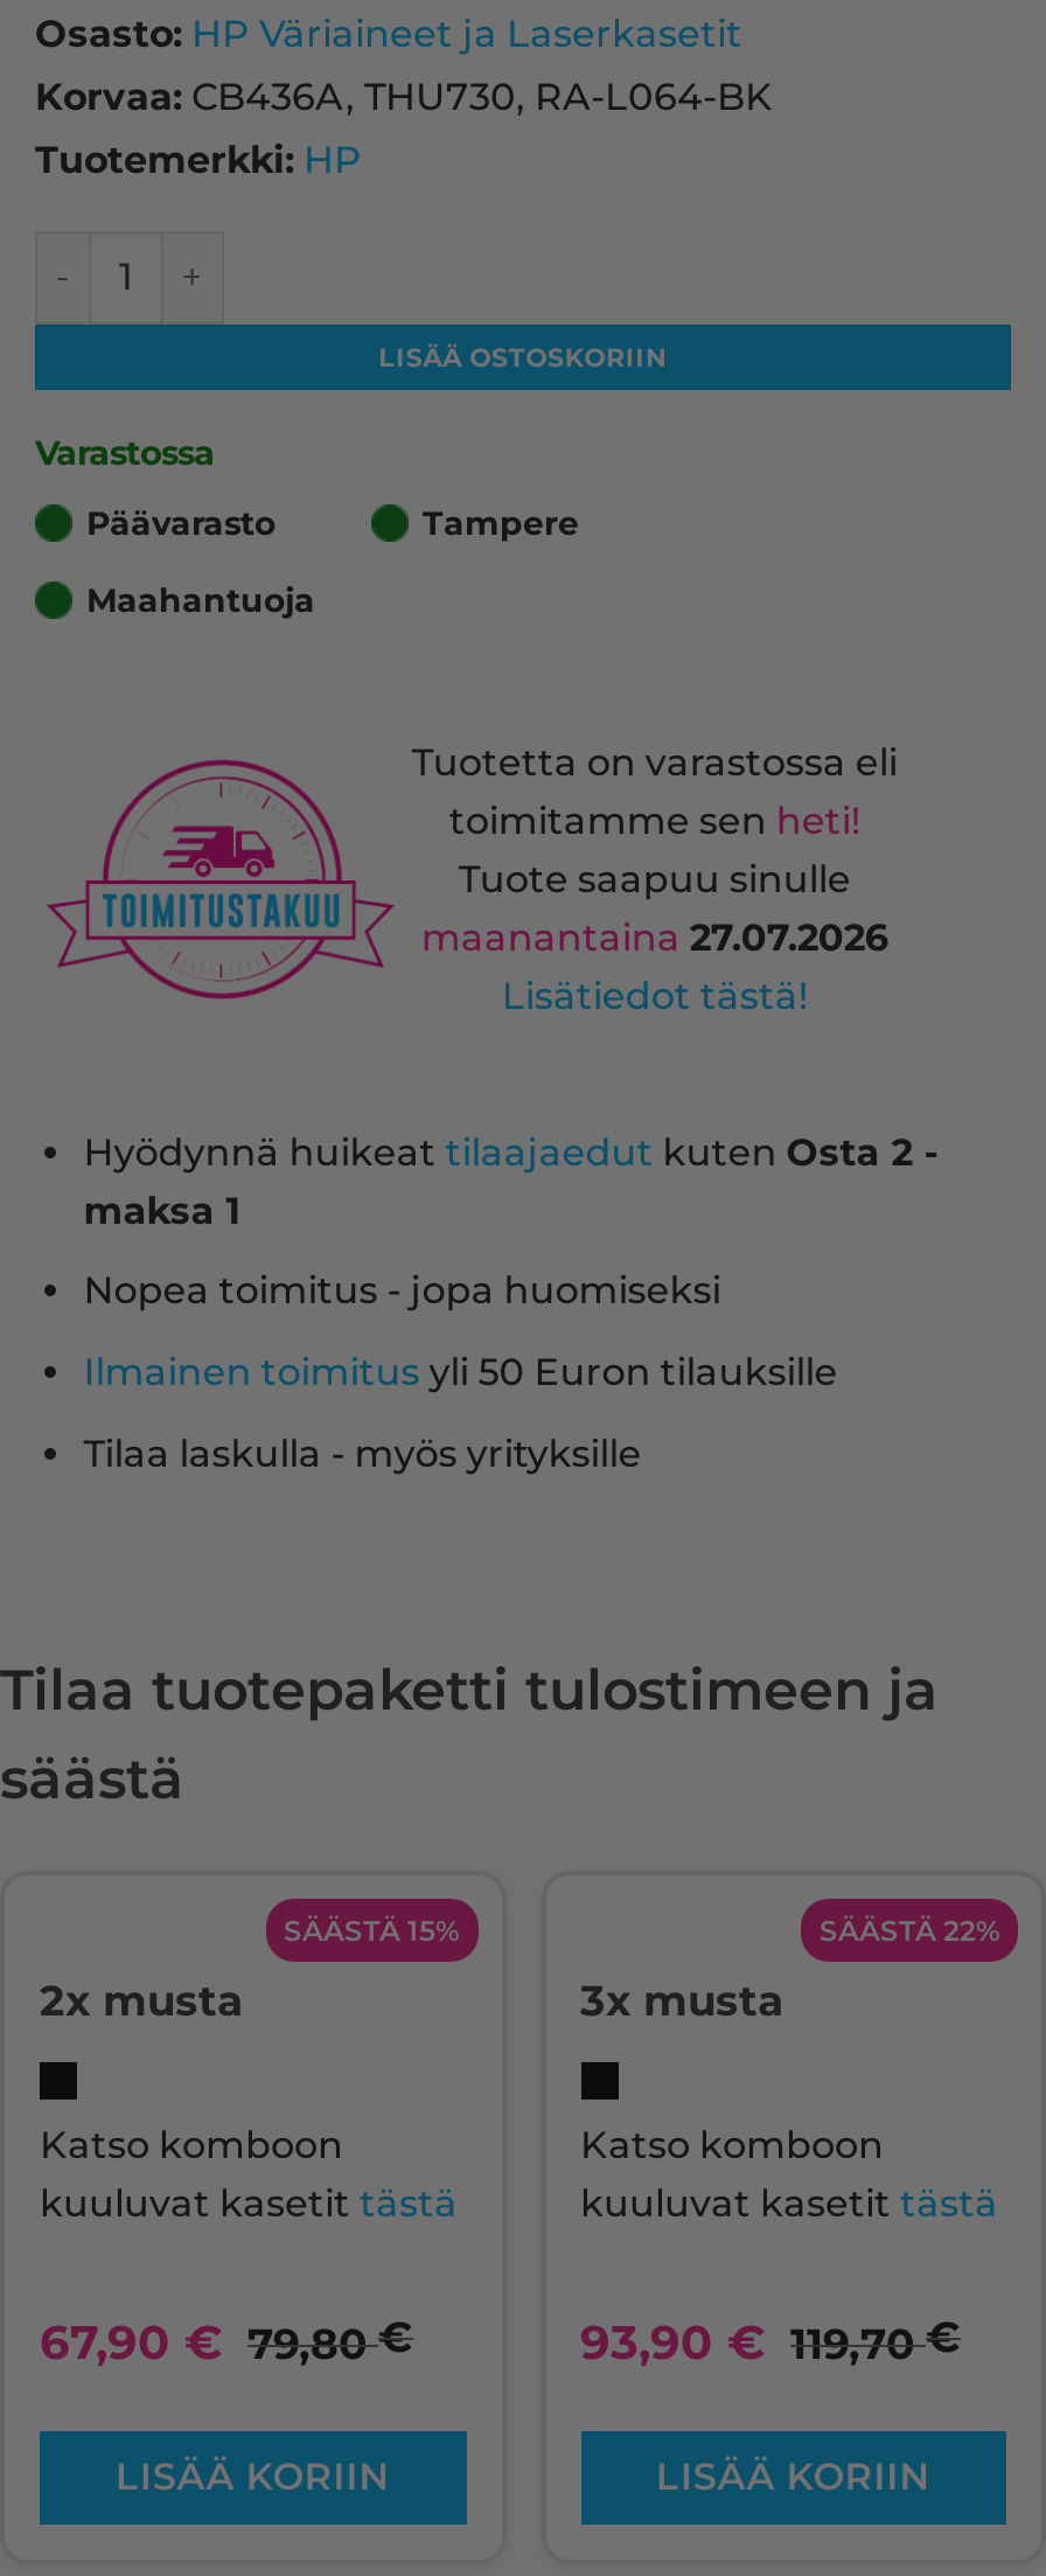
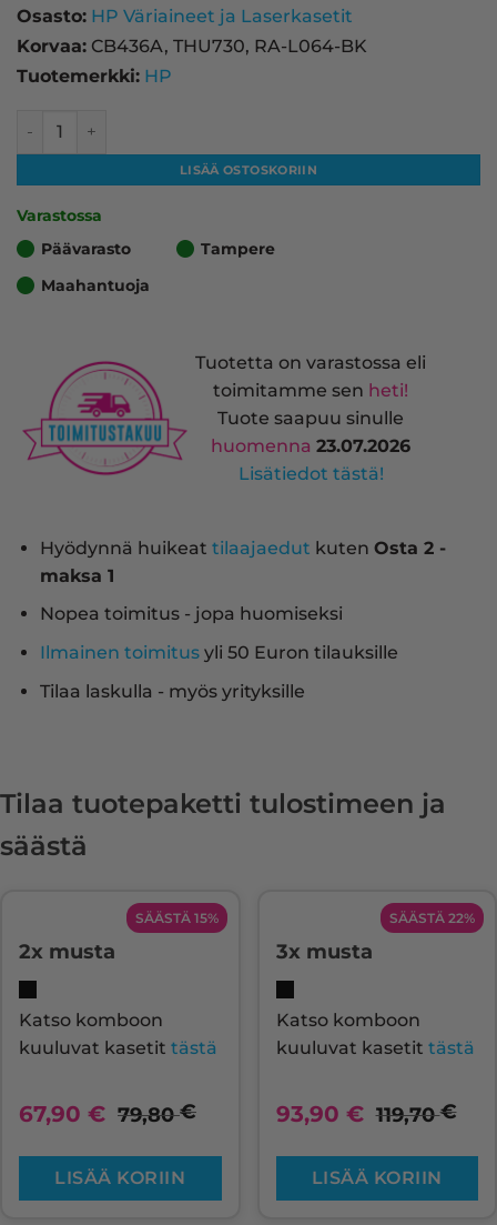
[421,915,888,960] maanantaina 27.07.2026 -> [211,435,411,456] huomenna 23.07.2026

